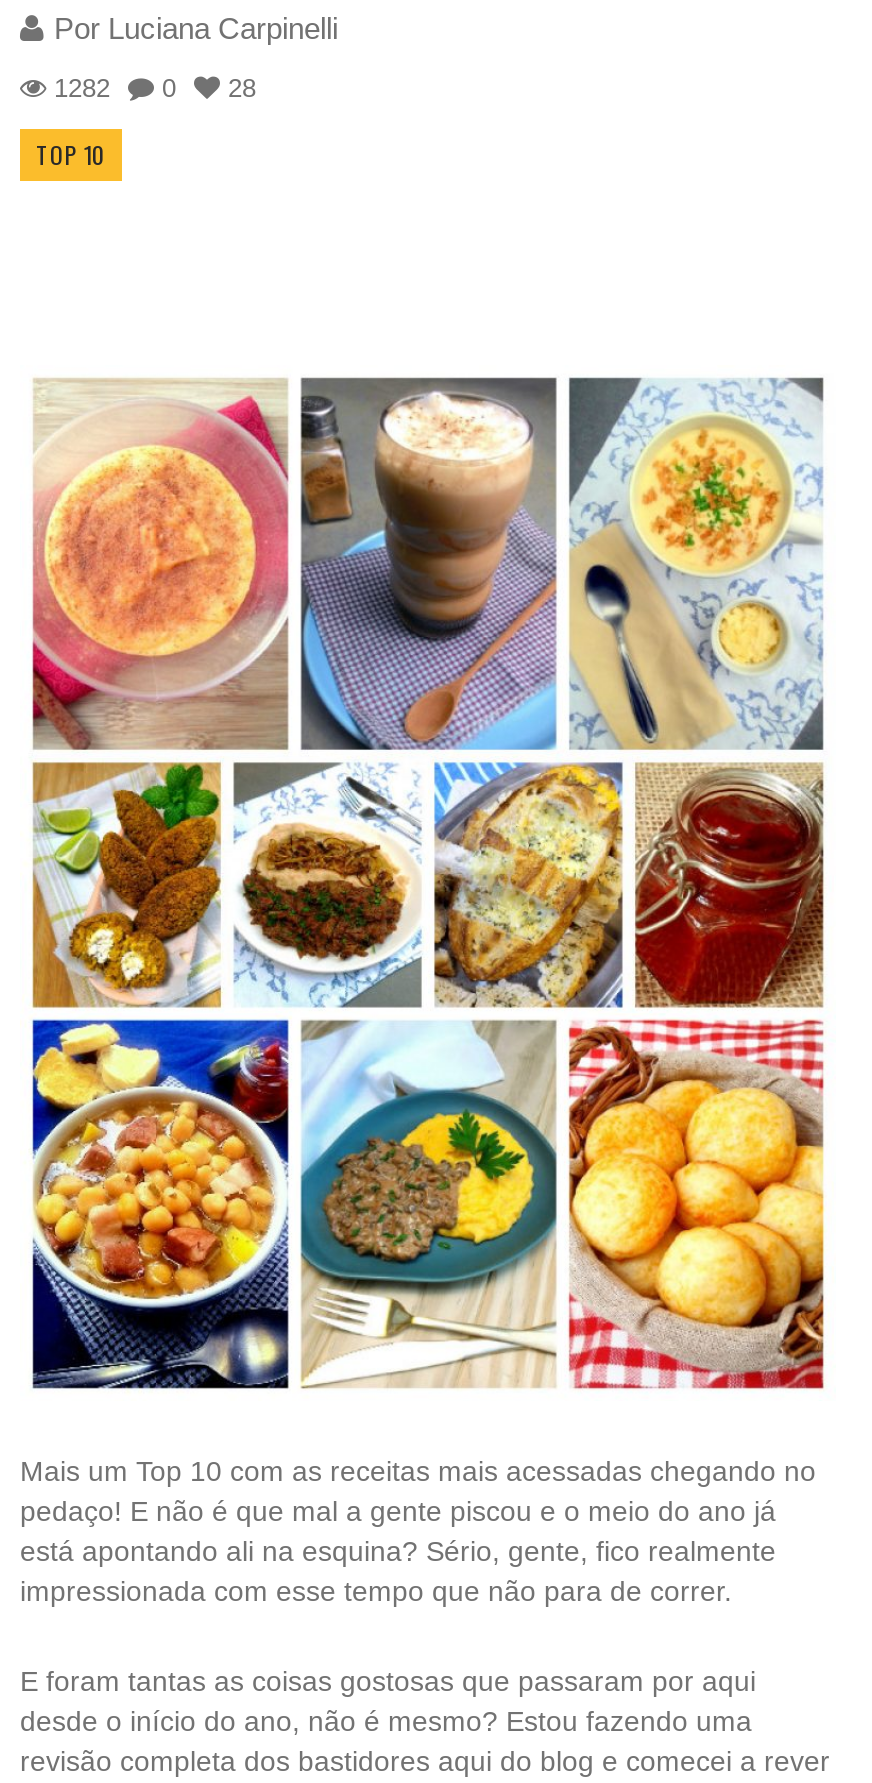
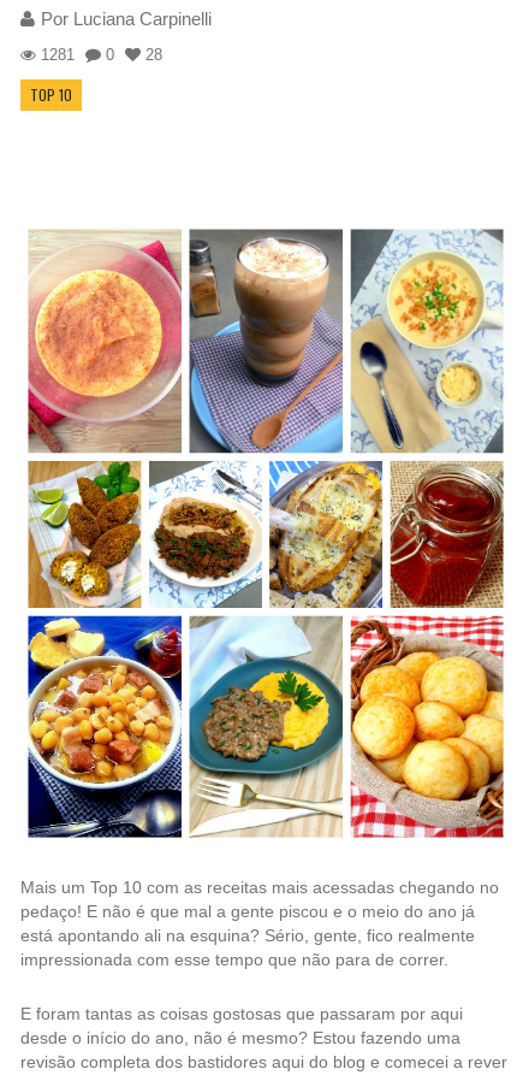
[46,73,256,103] 1282 0 28 -> [36,46,162,64] 1281 0 28

